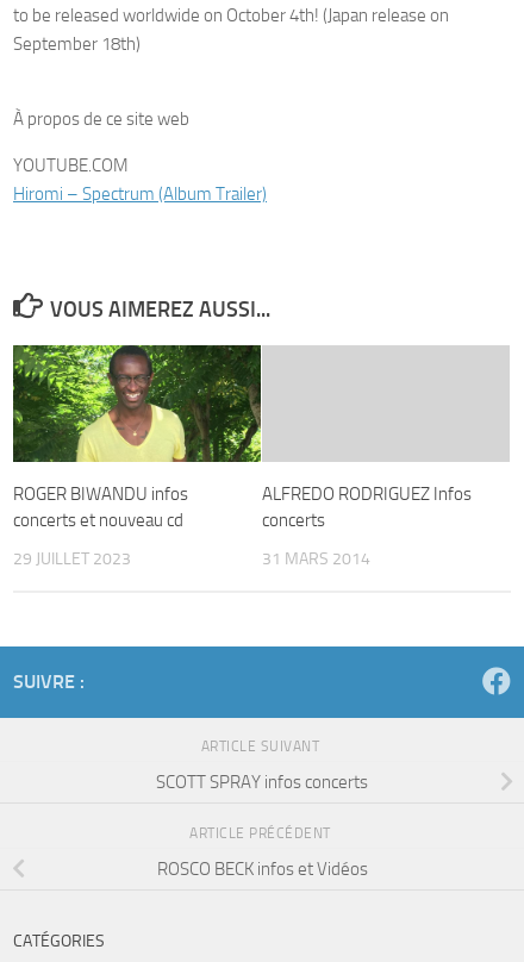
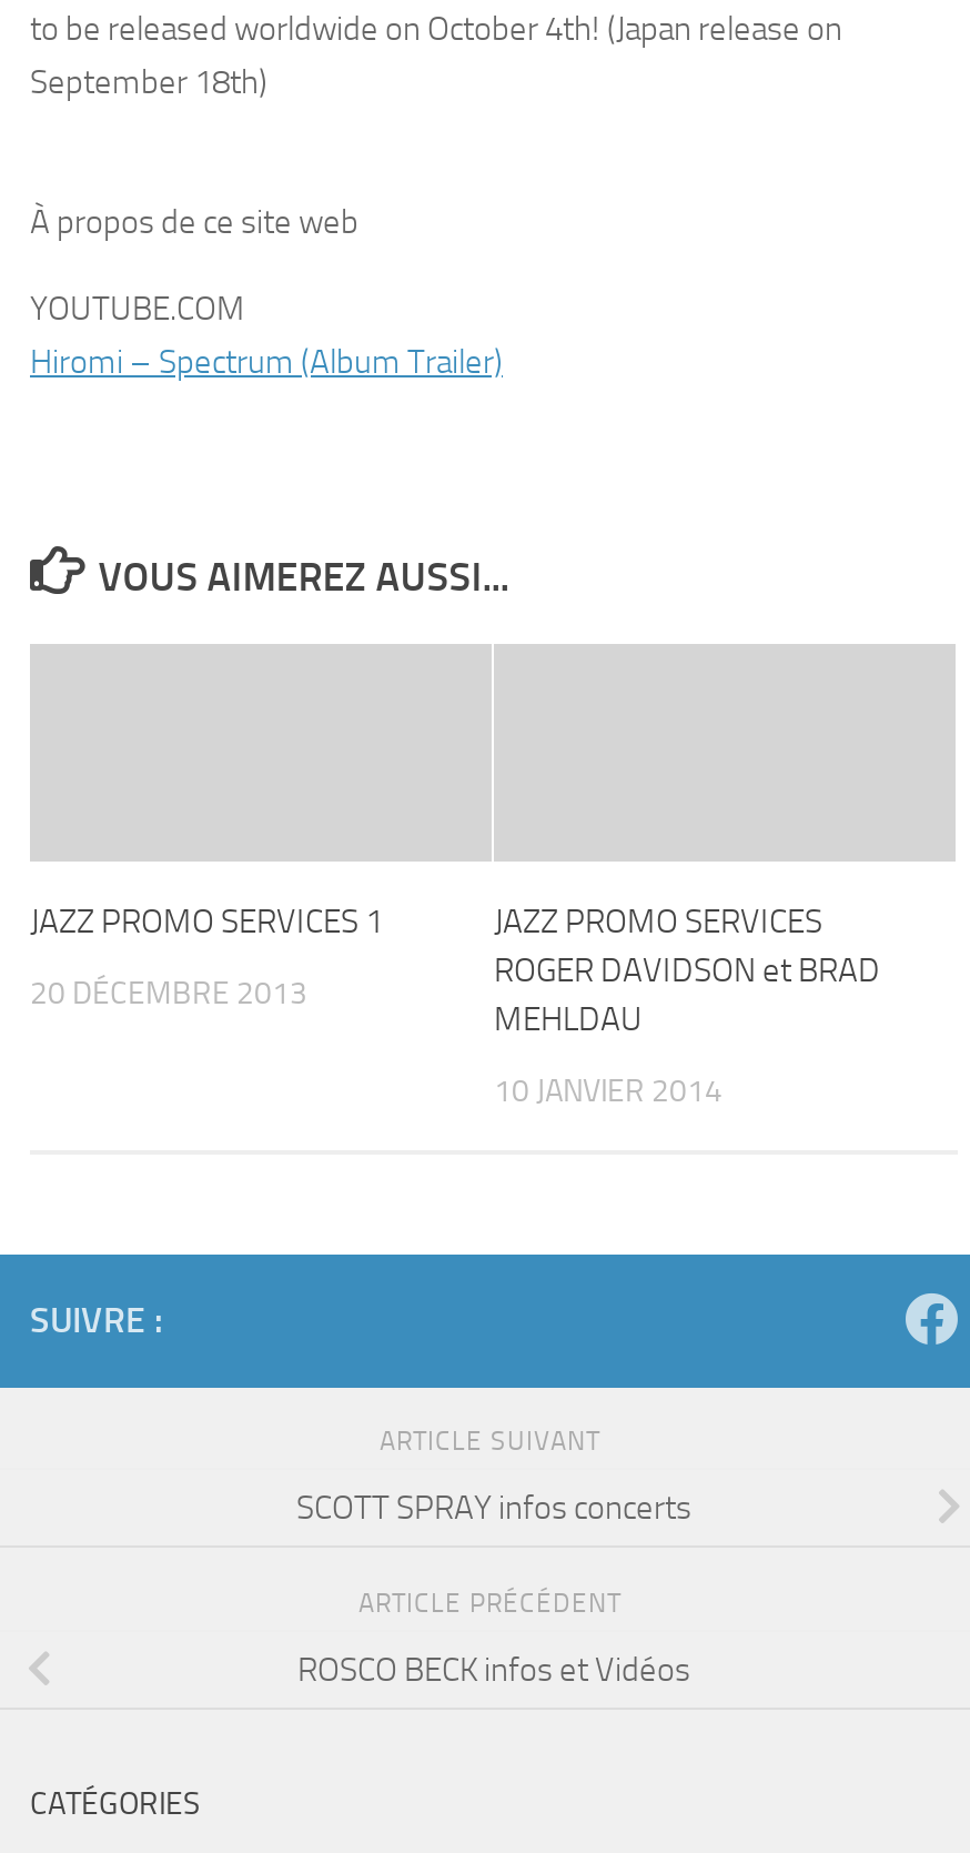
[12,344,262,463] [image] -> none
[13,483,188,531] ROGER BIWANDU infos | concerts et nouveau cd -> [30,902,383,941] JAZZ PROMO SERVICES 1
[262,483,472,531] ALFREDO RODRIGUEZ Infos | concerts -> [494,902,880,1039] JAZZ PROMO SERVICES | ROGER DAVIDSON et BRAD | MEHLDAU
[13,549,131,569] 29 JUILLET 2023 -> [30,975,307,1013] 20 DÉCEMBRE 2013
[262,549,370,569] 31 MARS 2014 -> [494,1072,723,1110] 10 JANVIER 2014

